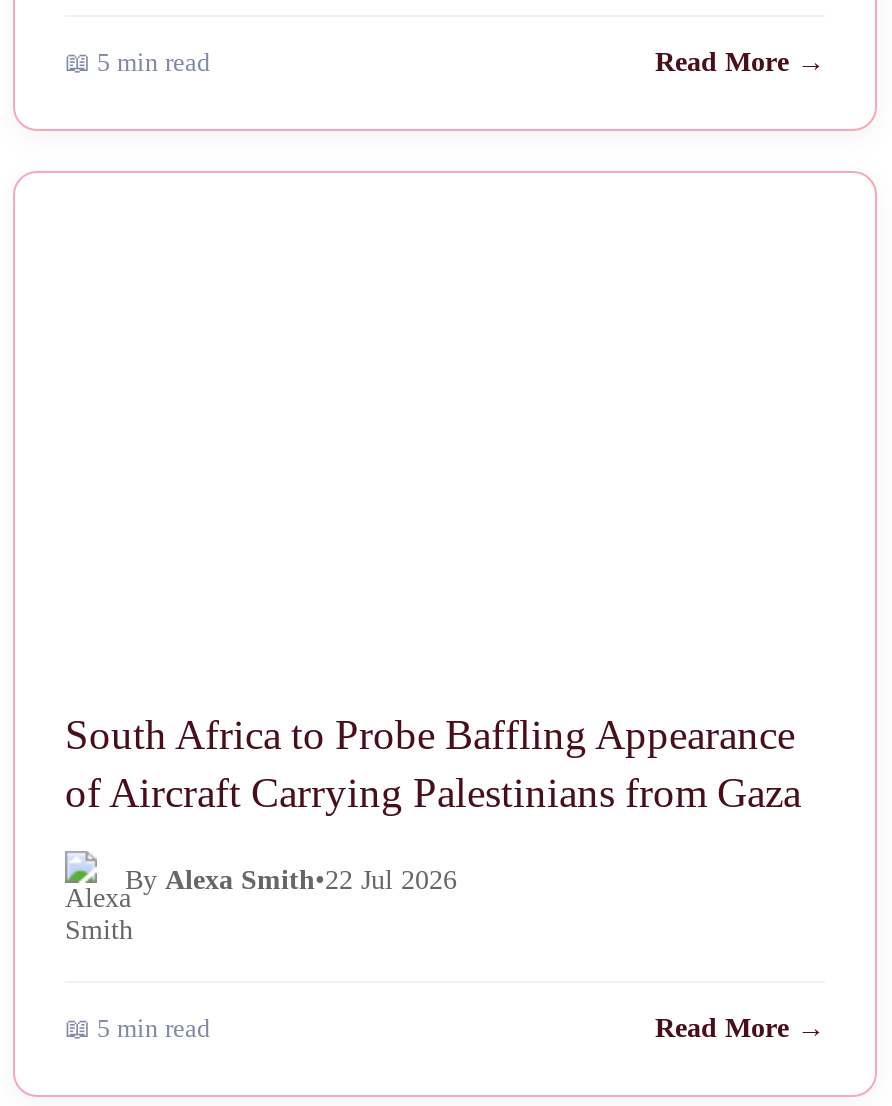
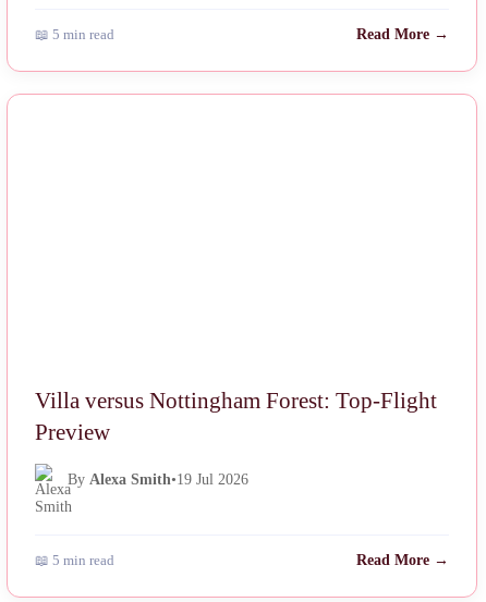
[65,710,801,814] South Africa to Probe Baffling Appearance | of Aircraft Carrying Palestinians from Gaza -> [35,387,437,444] Villa versus Nottingham Forest: Top-Flight | Preview
[125,864,457,894] By Alexa Smith•22 Jul 2026 -> [68,471,248,487] By Alexa Smith•19 Jul 2026

